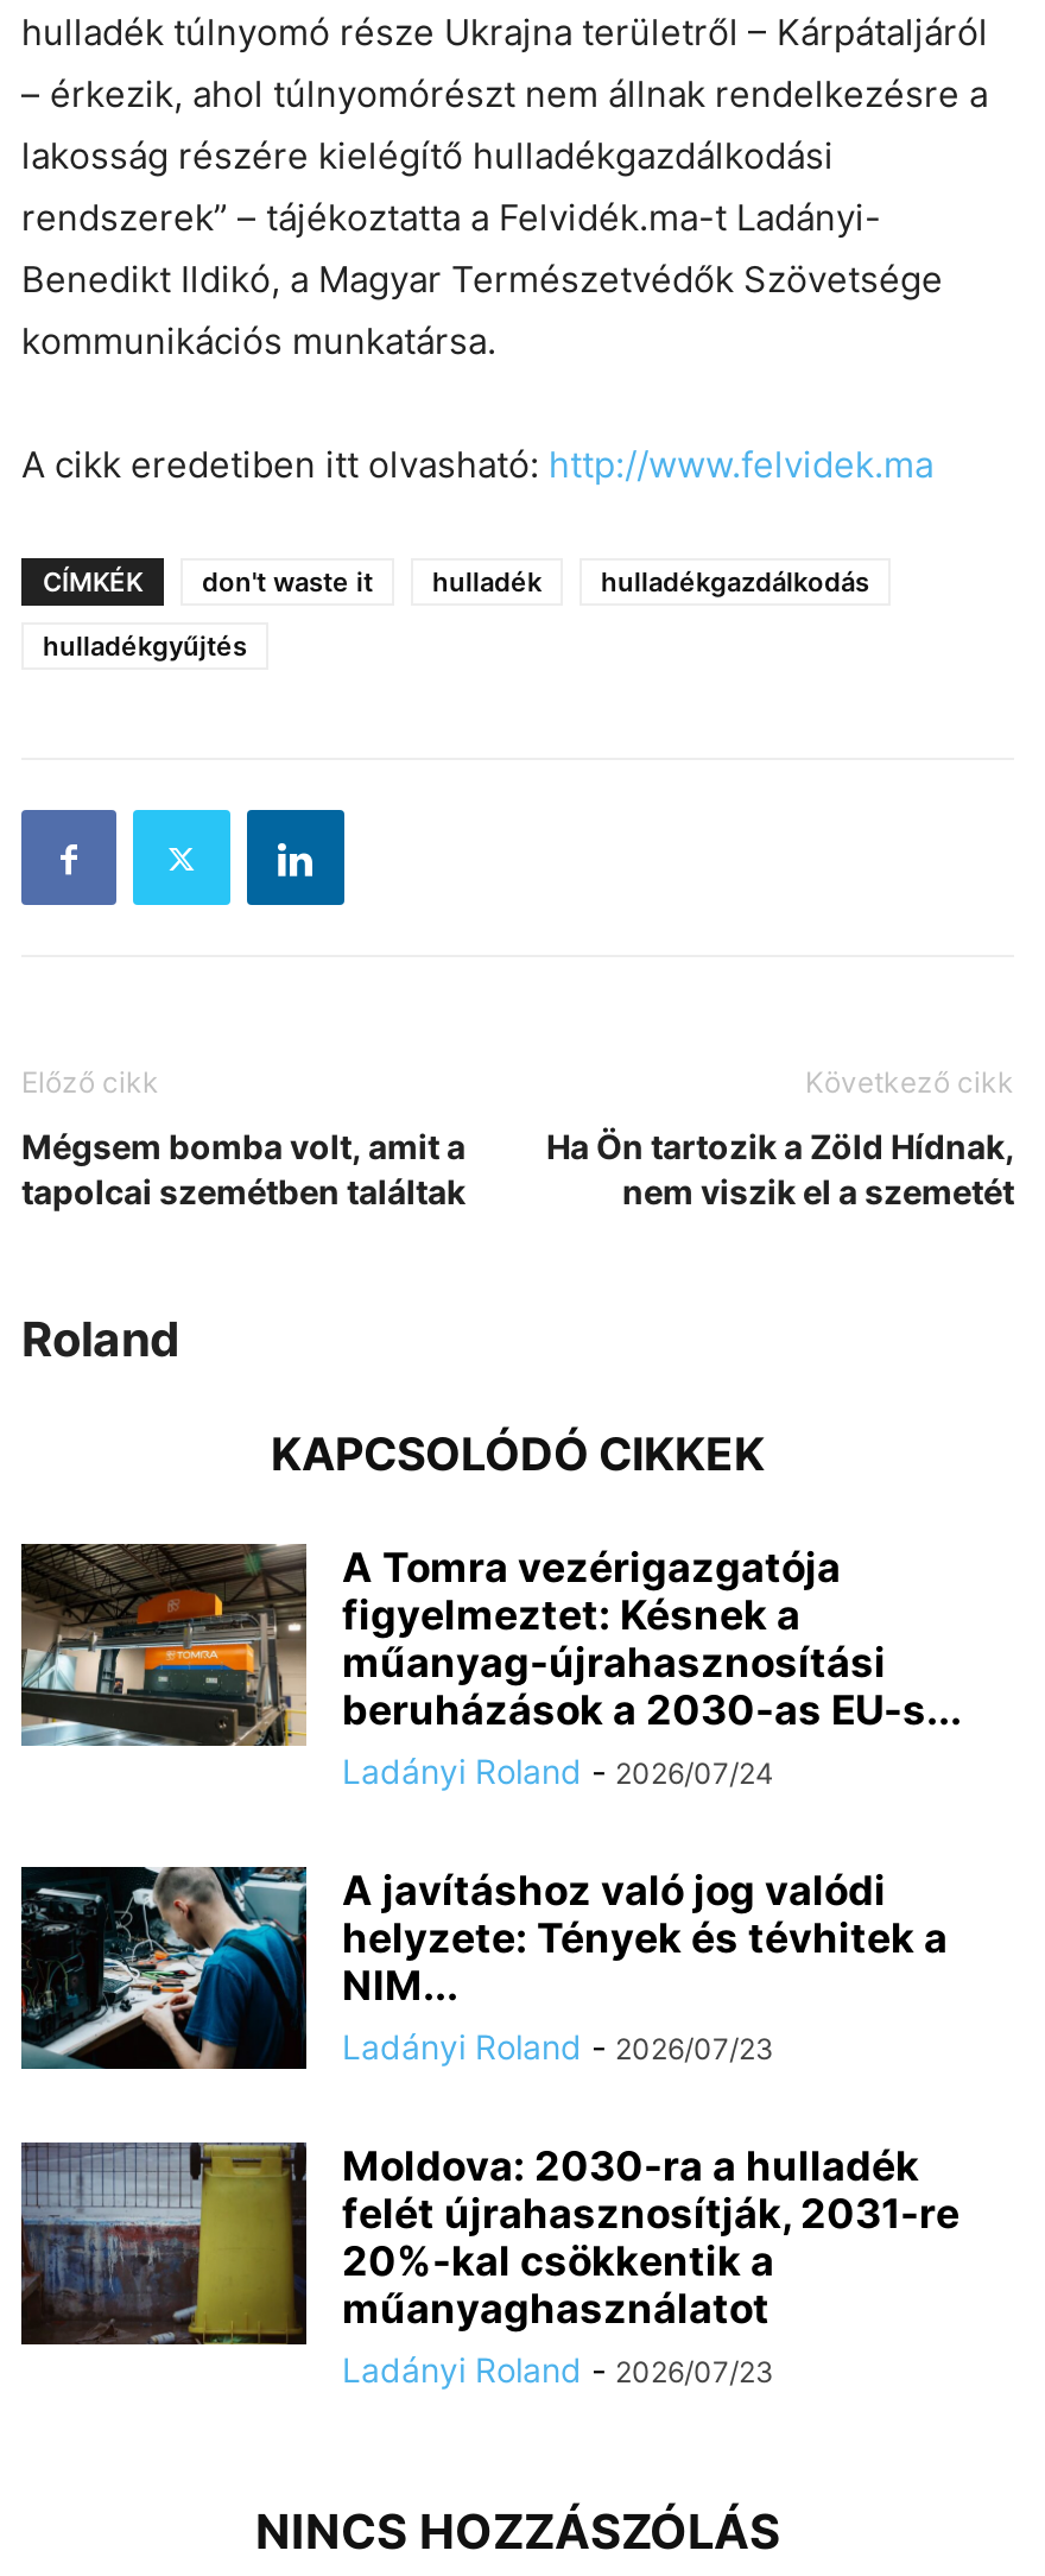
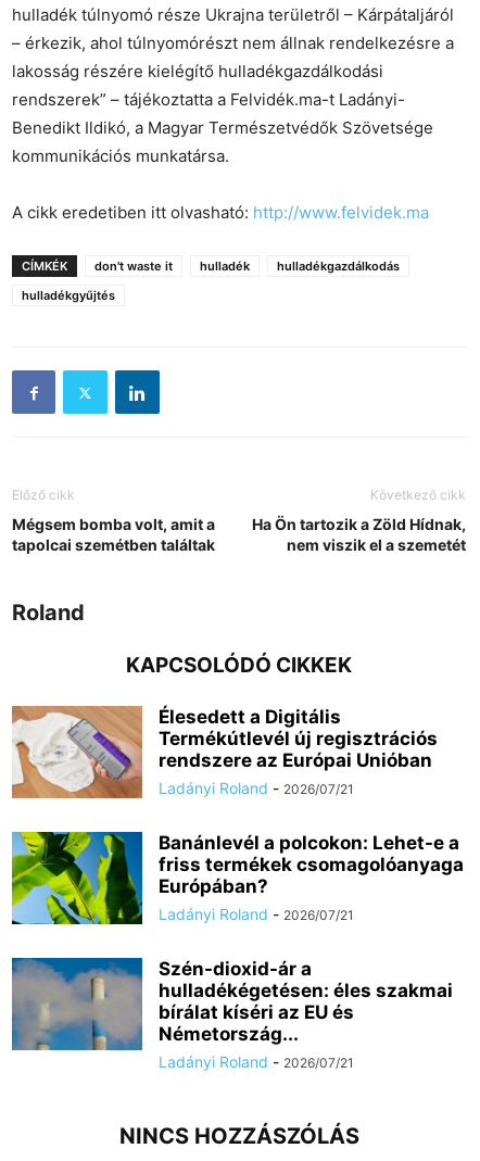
[19,1542,962,1791] [image] | A Tomra vezérigazgatója | figyelmeztet: Késnek a | műanyag-újrahasznosítási | beruházások a 2030-as EU-s... | Ladányi Roland - 2026/07/24 -> [11,705,438,799] [image] | Élesedett a Digitális | Termékútlevél új regisztrációs | rendszere az Európai Unióban | Ladányi Roland - 2026/07/21
[19,1865,948,2071] [image] | A javításhoz való jog valódi | helyzete: Tények és tévhitek a | NIM... | Ladányi Roland - 2026/07/23 -> [11,831,464,925] [image] | Banánlevél a polcokon: Lehet-e a | friss termékek csomagolóanyaga | Európában? | Ladányi Roland - 2026/07/21
[19,2140,959,2390] [image] | Moldova: 2030-ra a hulladék | felét újrahasznosítják, 2031-re | 20%-kal csökkentik a | műanyaghasználatot | Ladányi Roland - 2026/07/23 -> [11,957,453,1071] [image] | Szén-dioxid-ár a | hulladékégetésen: éles szakmai | bírálat kíséri az EU és | Németország... | Ladányi Roland - 2026/07/21

